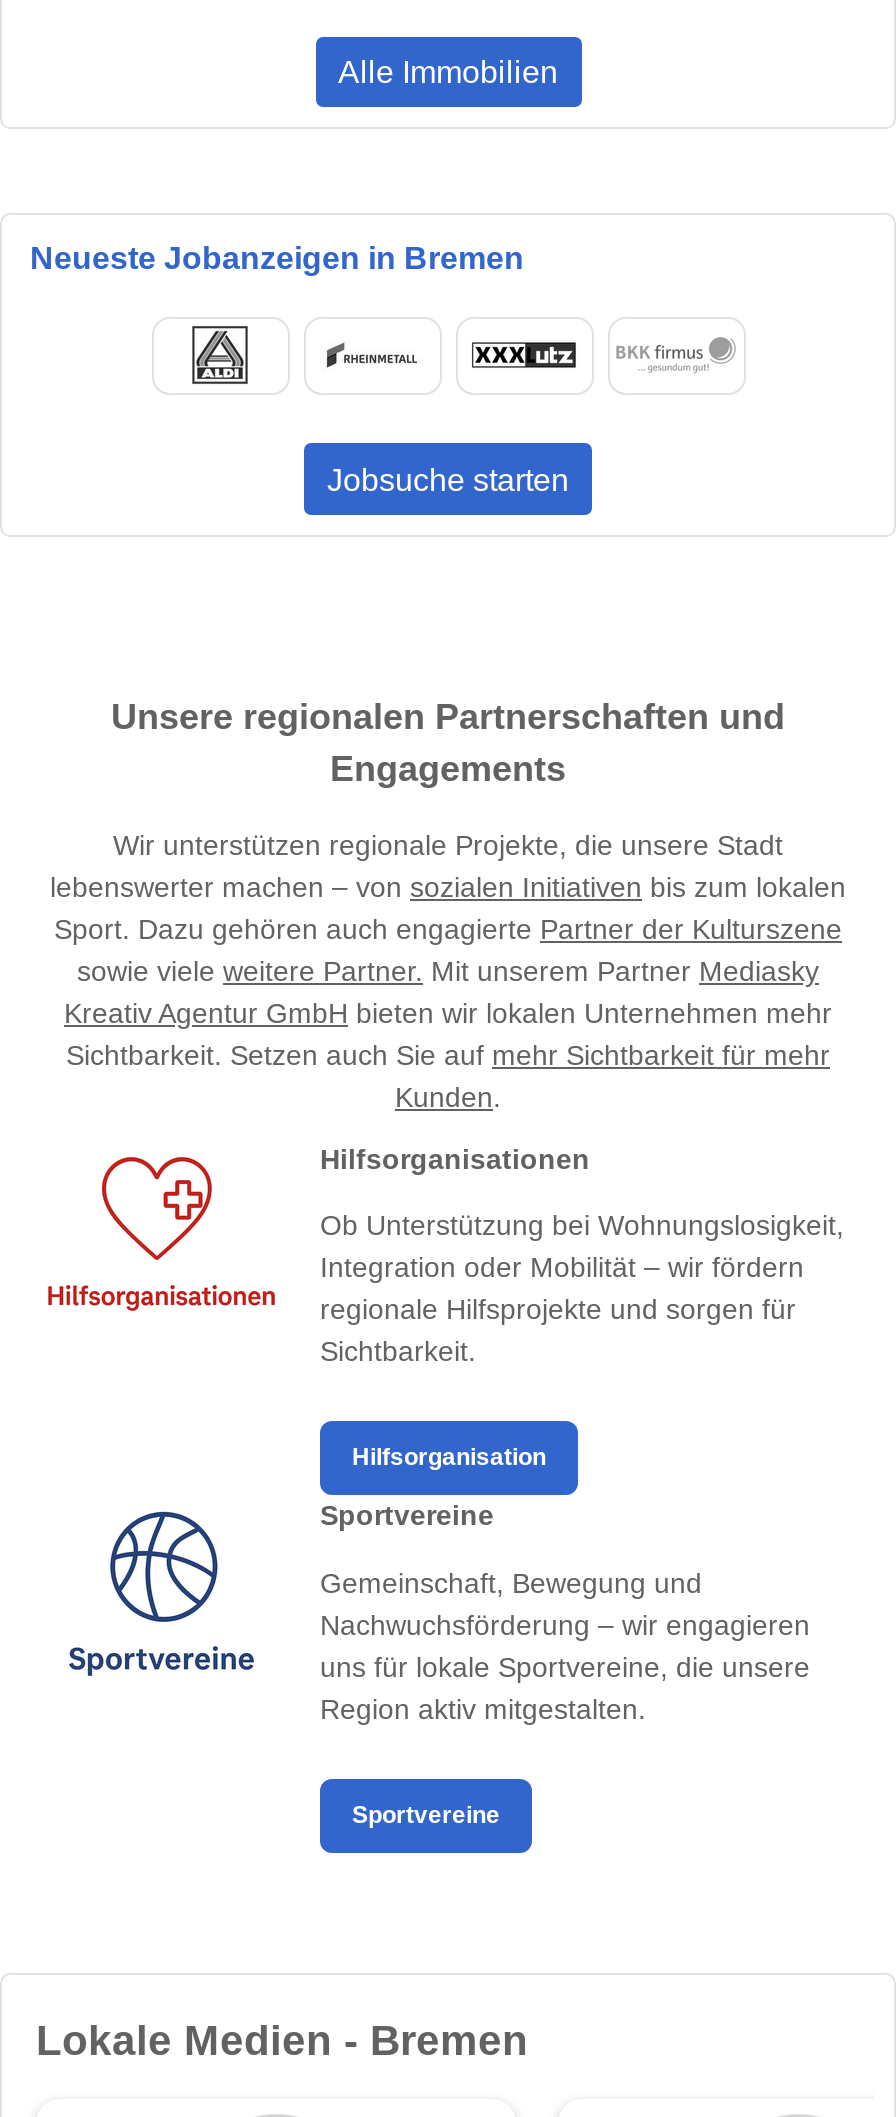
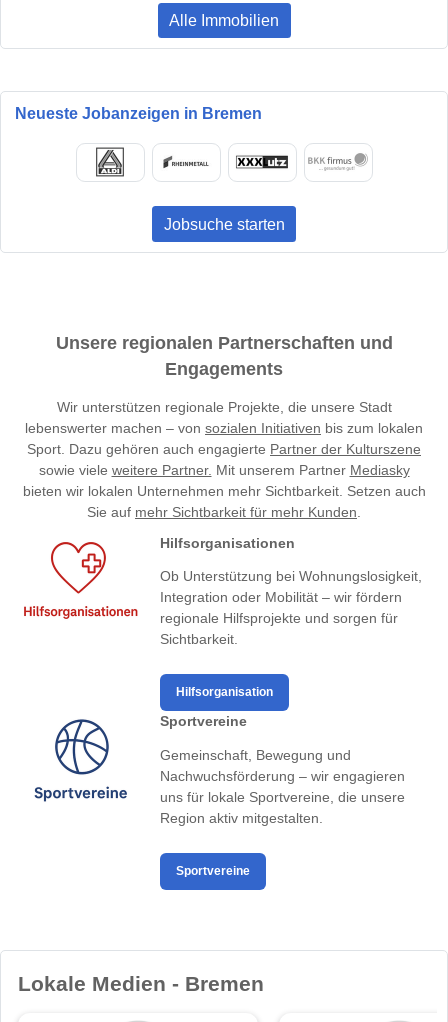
[64,996,832,1112] Kreativ Agentur GmbH bieten wir lokalen Unternehmen mehr | Sichtbarkeit. Setzen auch Sie auf mehr Sichtbarkeit für mehr | Kunden. -> [22,482,425,519] bieten wir lokalen Unternehmen mehr Sichtbarkeit. Setzen auch | Sie auf mehr Sichtbarkeit für mehr Kunden.

